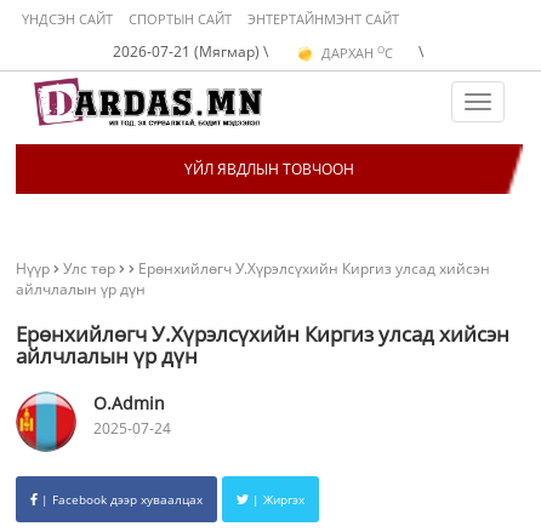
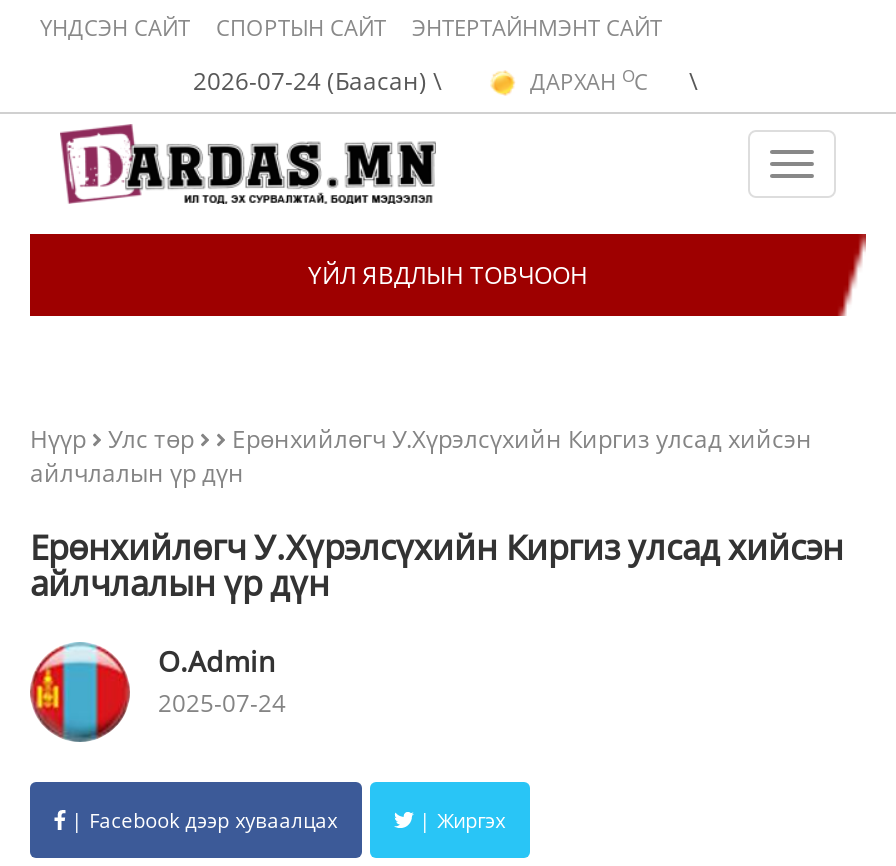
[112,41,271,62] 2026-07-21 (Мягмар) \ -> [193,64,447,98] 2026-07-24 (Баасан) \

